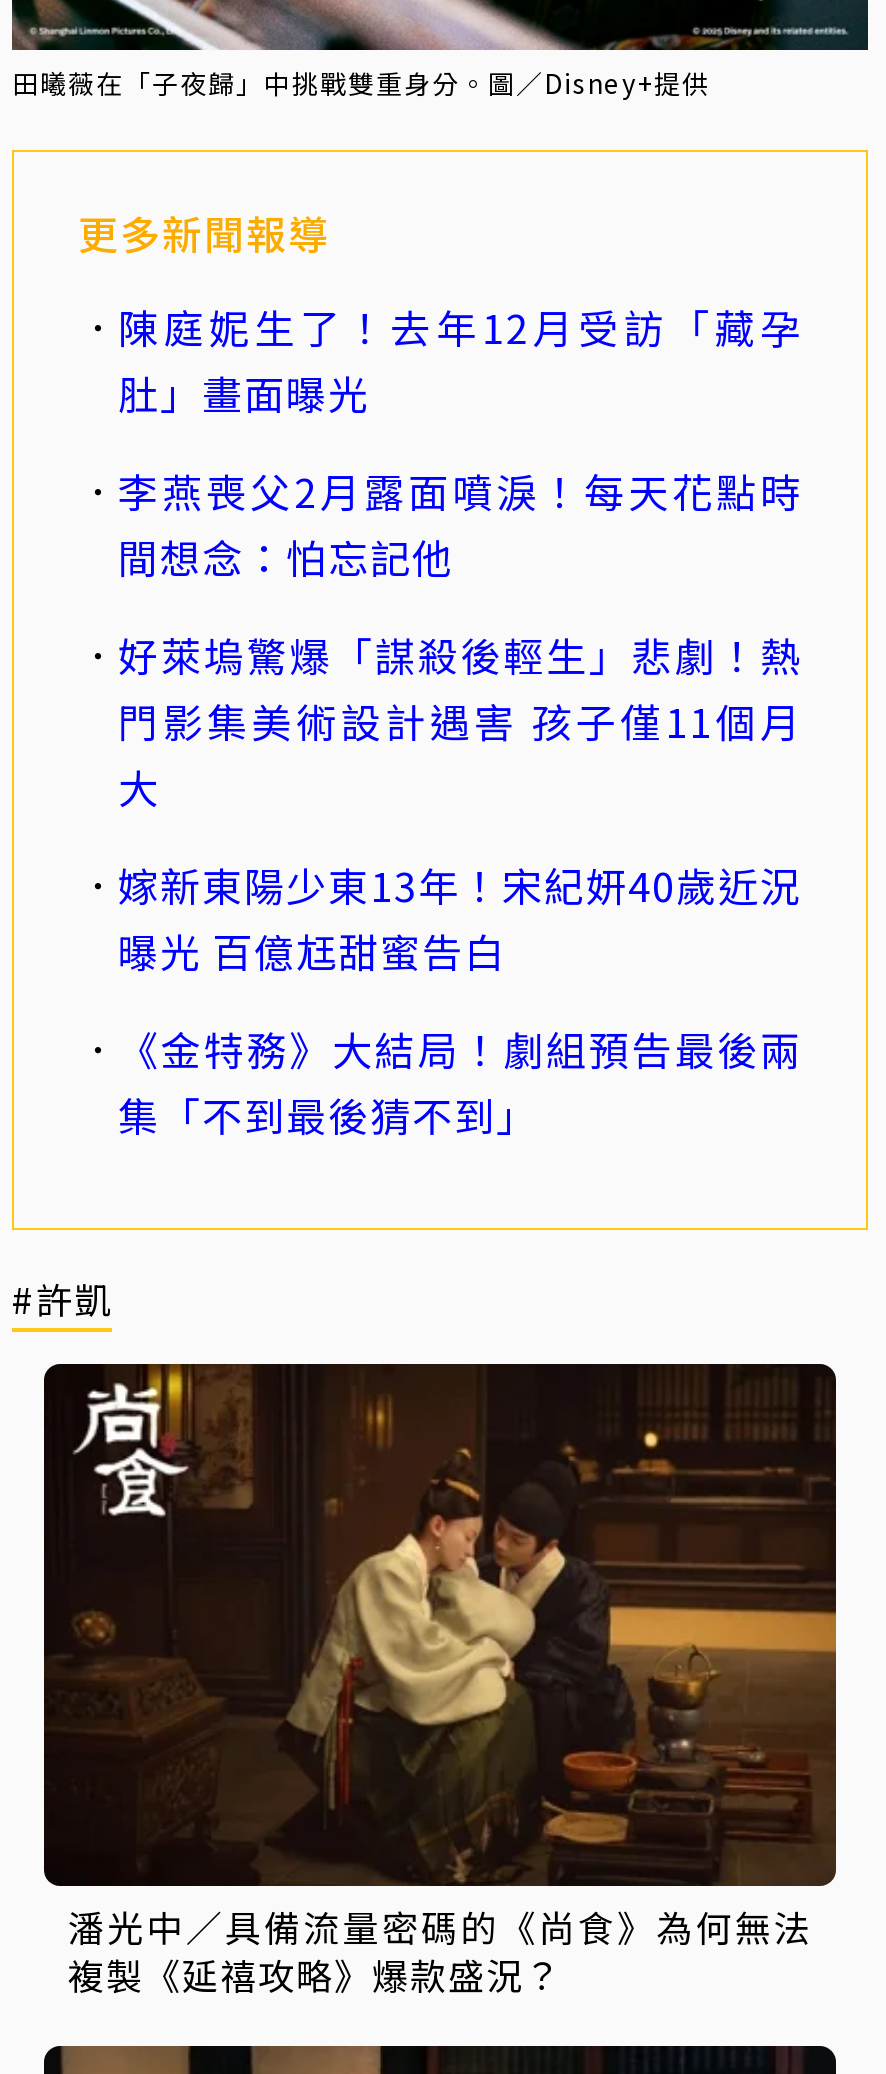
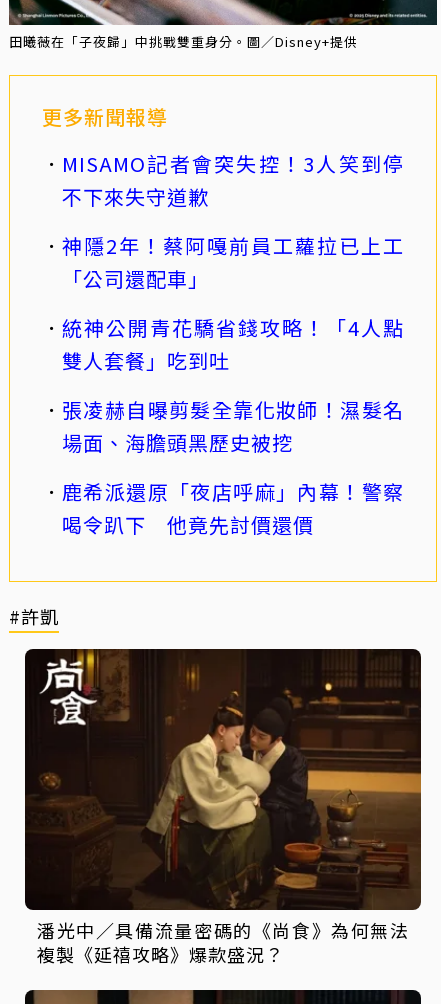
[118,297,802,421] 陳庭妮生了！去年12月受訪「藏孕 | 肚」畫面曝光 -> [62,149,404,211] MISAMO記者會突失控！3人笑到停 | 不下來失守道歉
[118,461,802,585] 李燕喪父2月露面噴淚！每天花點時 | 間想念：怕忘記他 -> [62,231,404,293] 神隱2年！蔡阿嘎前員工蘿拉已上工 | 「公司還配車」
[118,625,802,815] 好萊塢驚爆「謀殺後輕生」悲劇！熱 | 門影集美術設計遇害 孩子僅11個月 | 大 -> [62,313,404,375] 統神公開青花驕省錢攻略！「4人點 | 雙人套餐」吃到吐
[118,855,802,979] 嫁新東陽少東13年！宋紀妍40歲近況 | 曝光 百億尪甜蜜告白 -> [62,395,404,457] 張凌赫自曝剪髮全靠化妝師！濕髮名 | 場面、海膽頭黑歷史被挖
[118,1019,802,1143] 《金特務》大結局！劇組預告最後兩 | 集「不到最後猜不到」 -> [62,477,404,539] 鹿希派還原「夜店呼麻」內幕！警察 | 喝令趴下 他竟先討價還價

